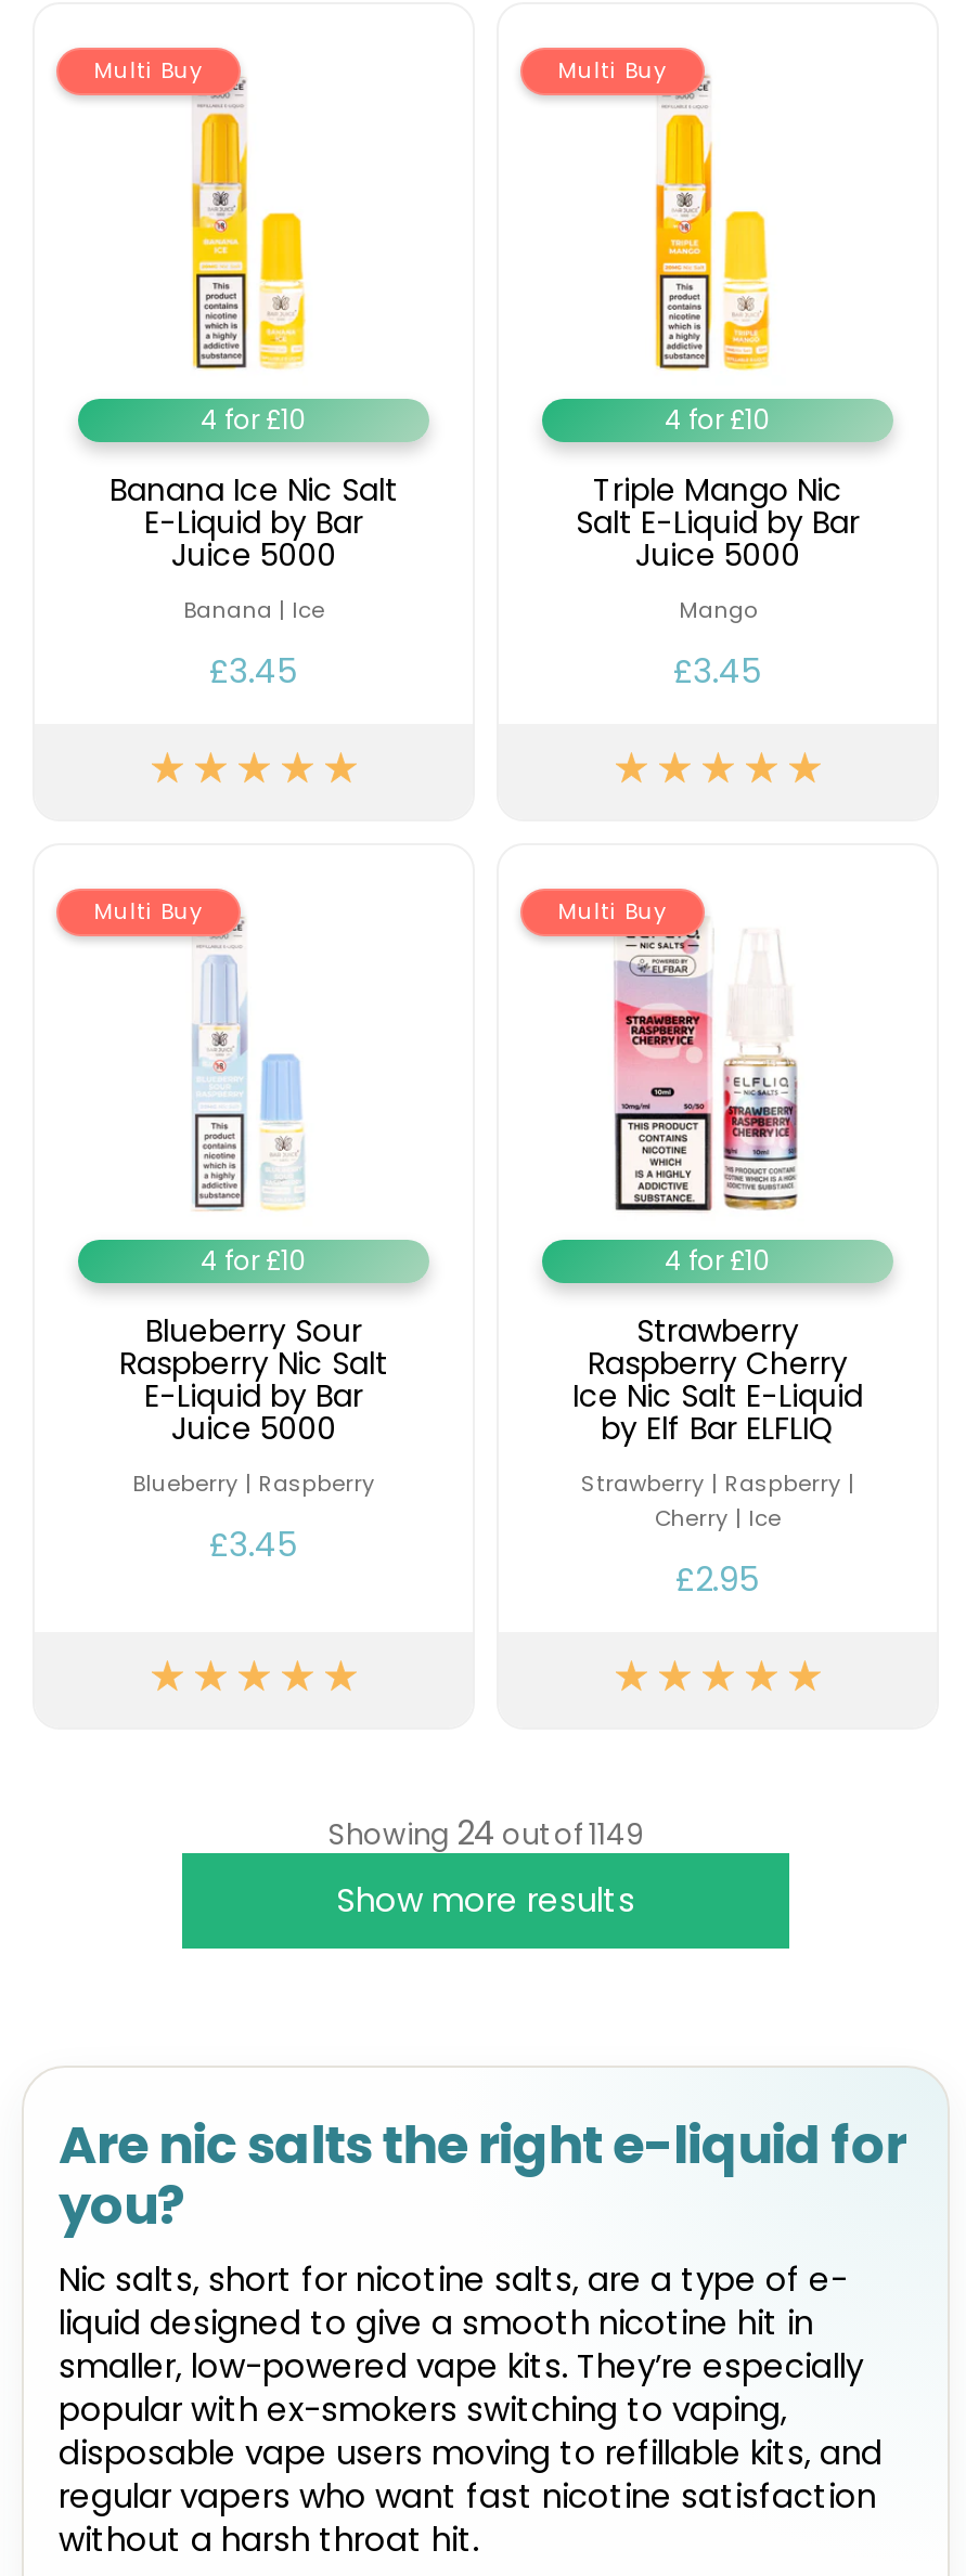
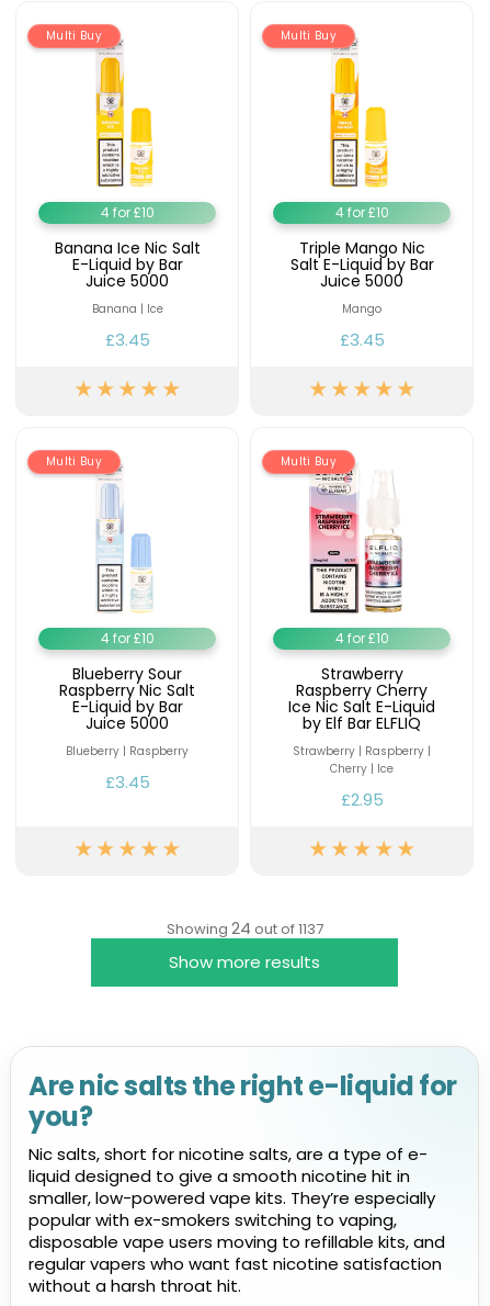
[329,1810,643,1855] Showing 24 out of 1149 -> [166,916,323,939] Showing 24 out of 1137

